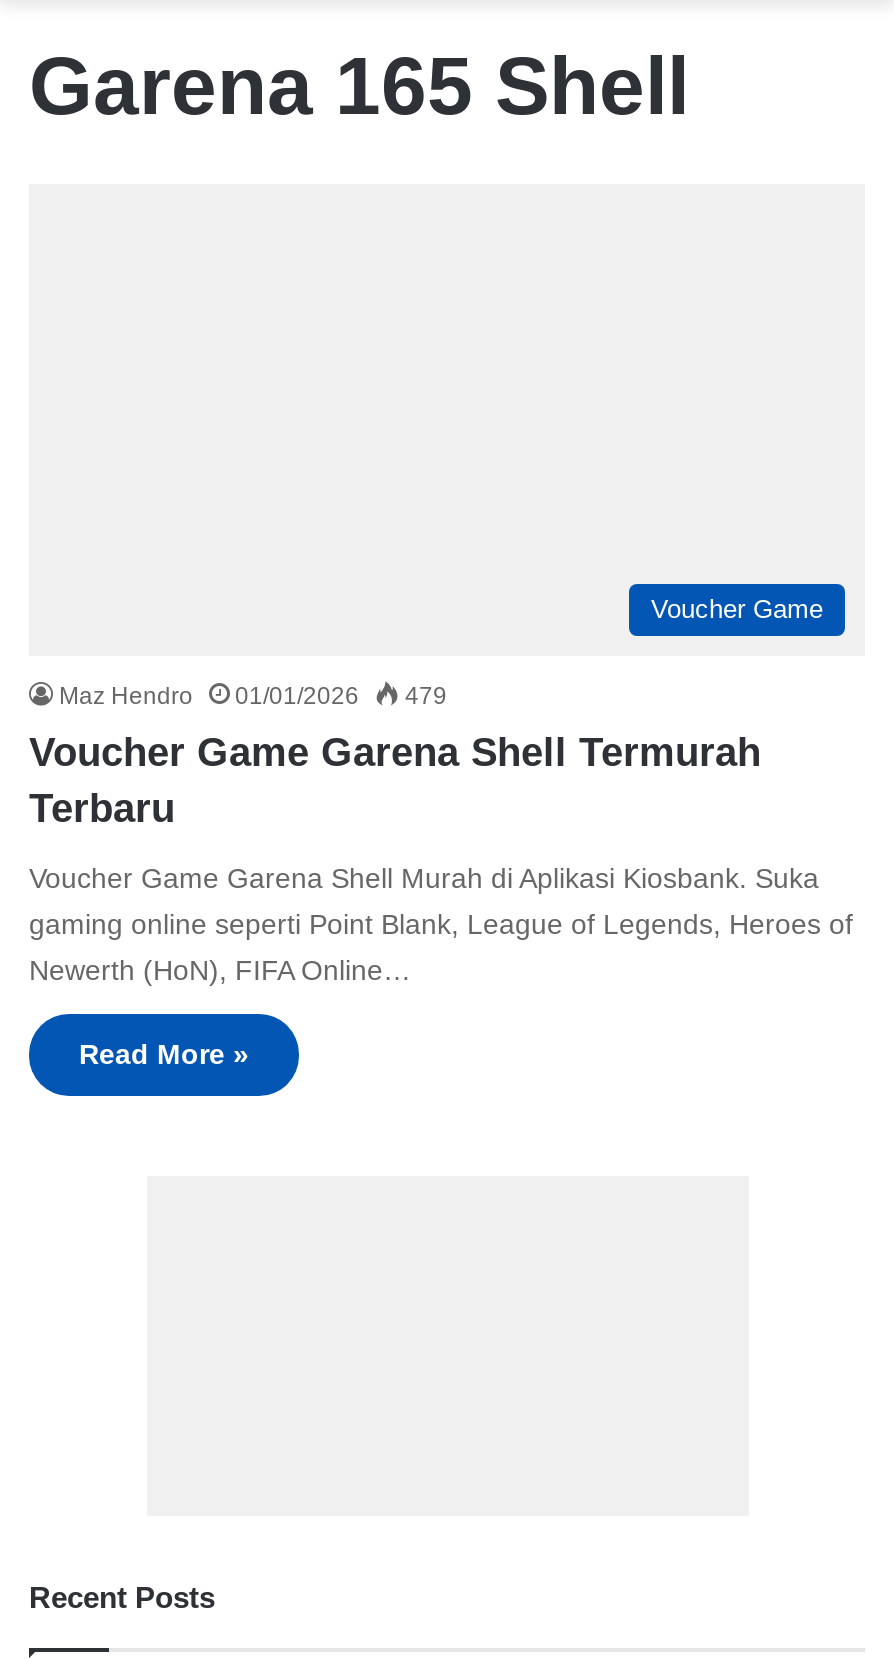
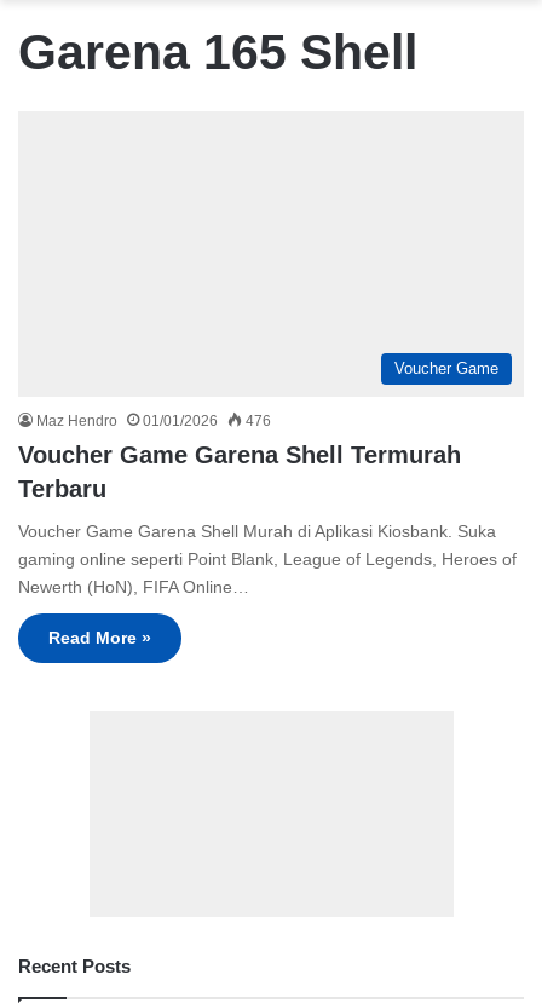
[59,682,447,710] Maz Hendro 01/01/2026 479 -> [36,413,271,430] Maz Hendro 01/01/2026 476

